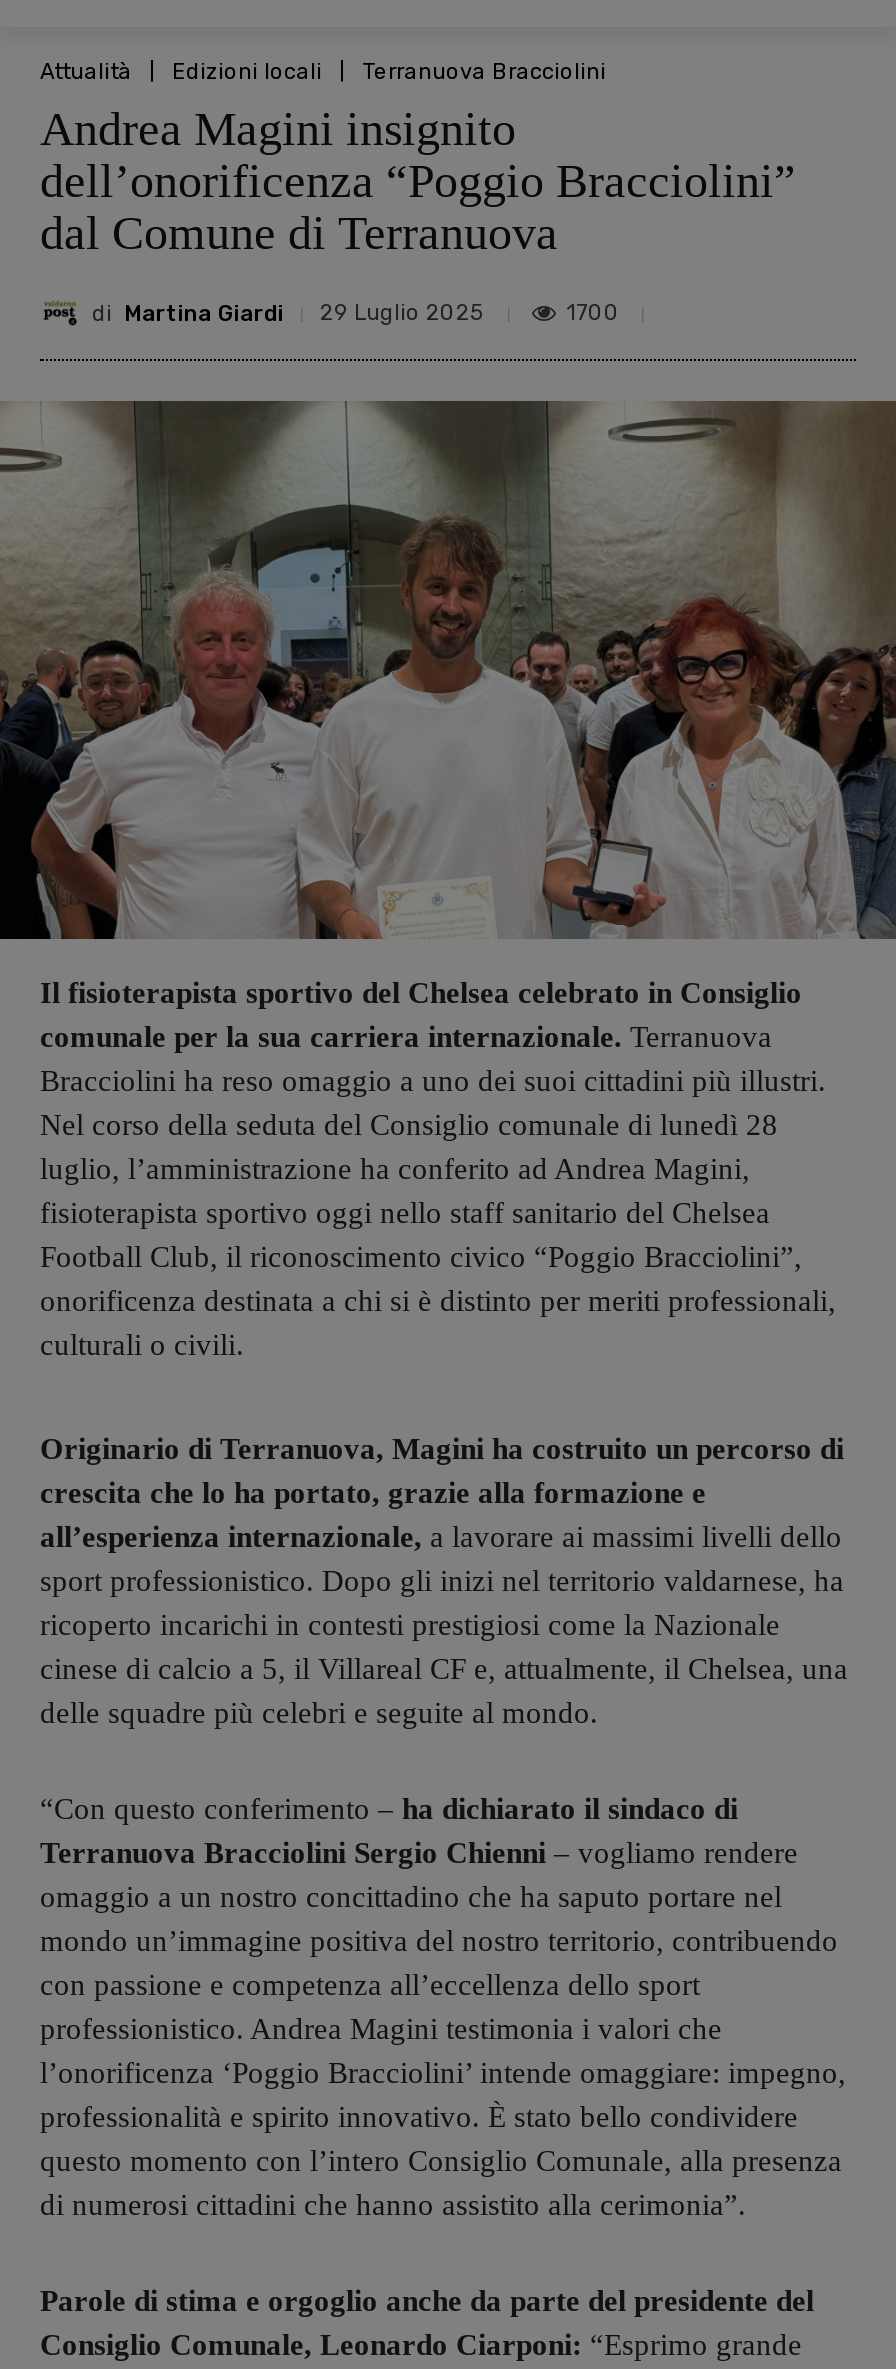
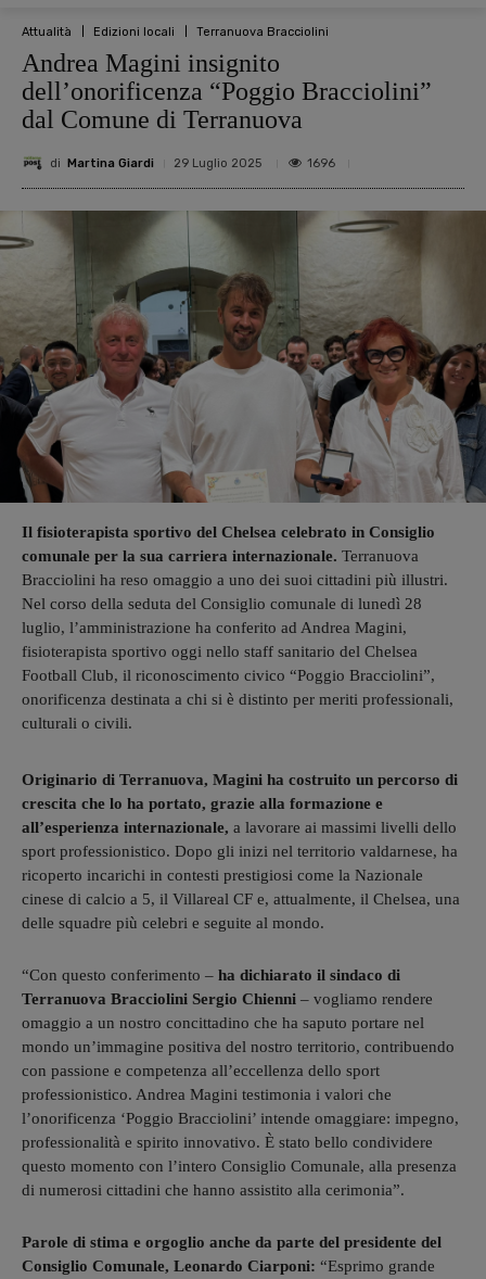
[566,301,620,327] 1700 -> [307,156,335,170] 1696

